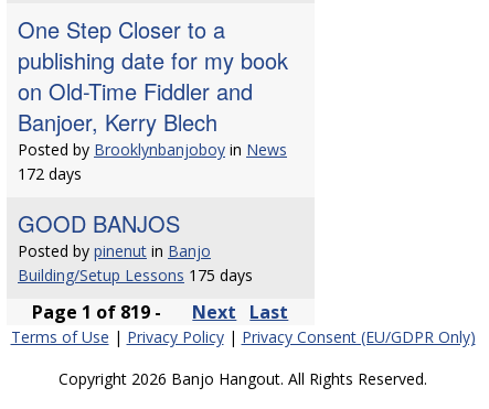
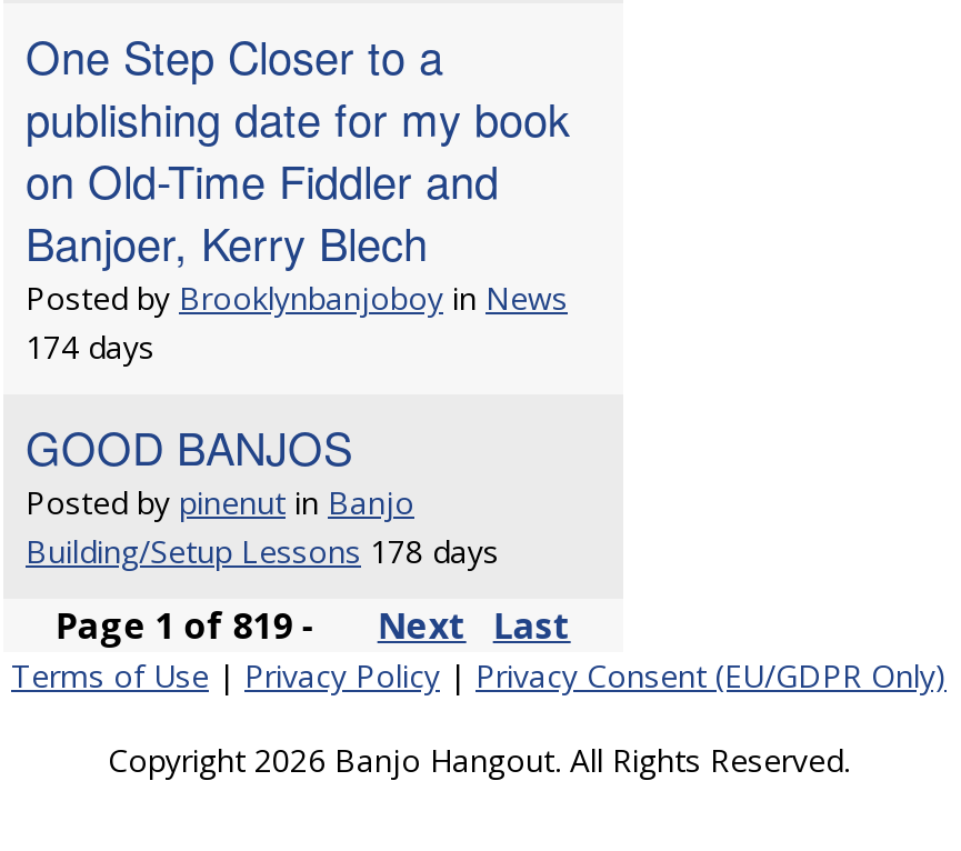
[18,163,82,184] 172 days -> [26,326,154,368] 174 days
[18,265,253,286] Building/Setup Lessons 175 days -> [26,530,499,572] Building/Setup Lessons 178 days

